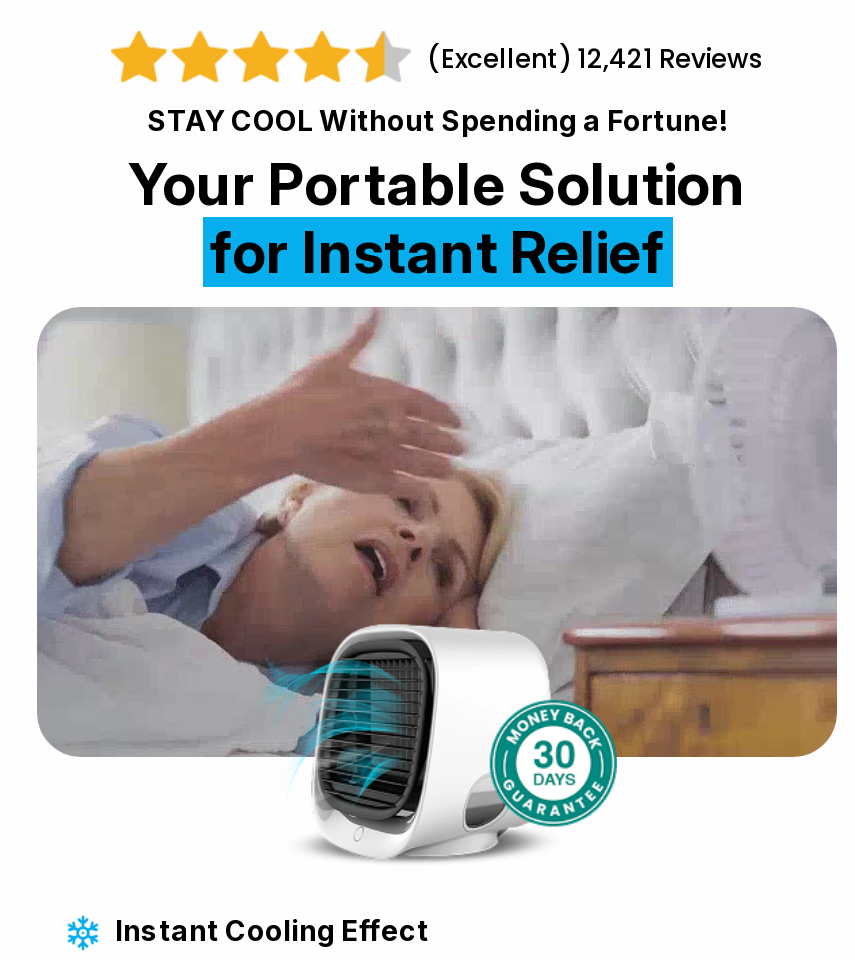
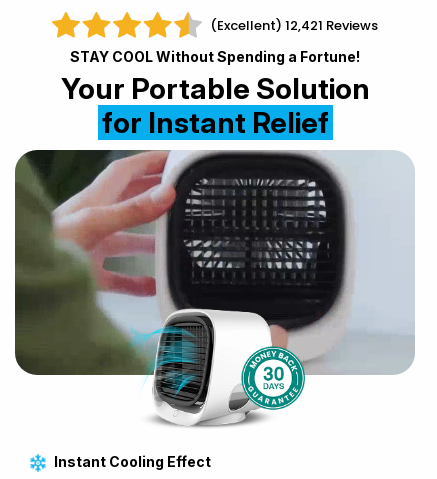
[37,307,839,757] [image] -> [15,150,415,375] [image]

